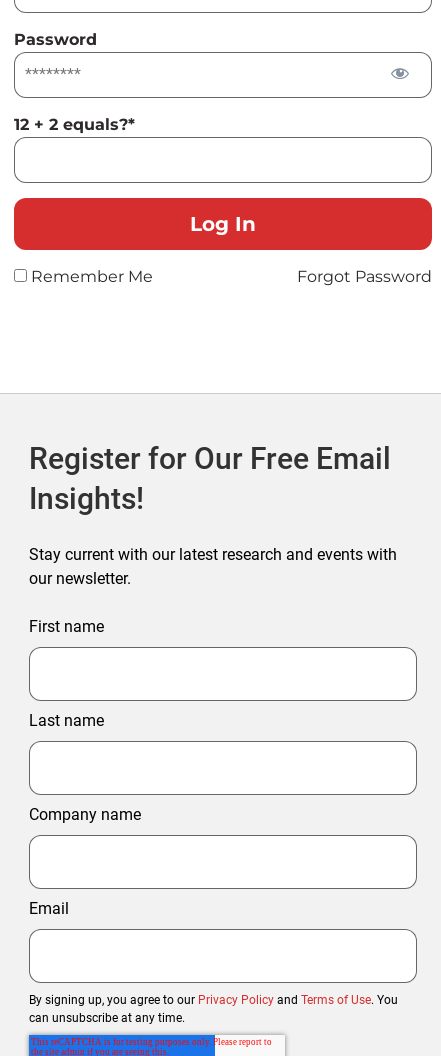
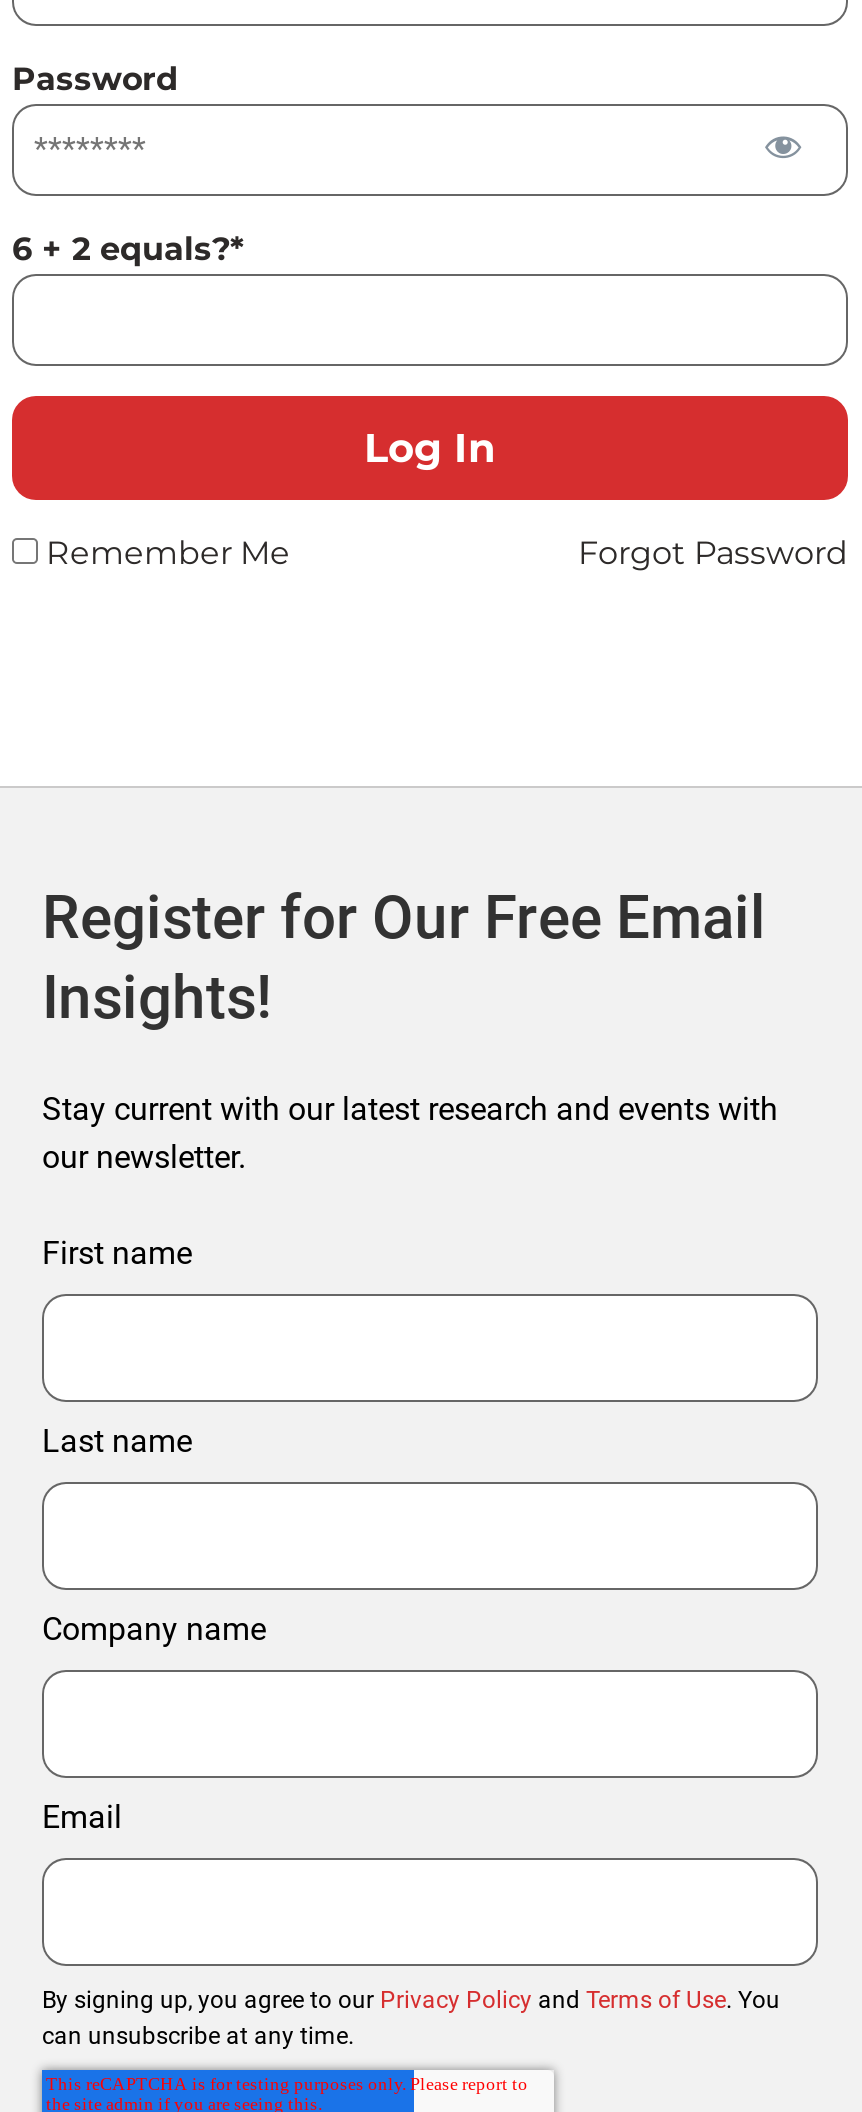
[14,115,135,134] 12 + 2 equals?* -> [12,229,244,267] 6 + 2 equals?*

